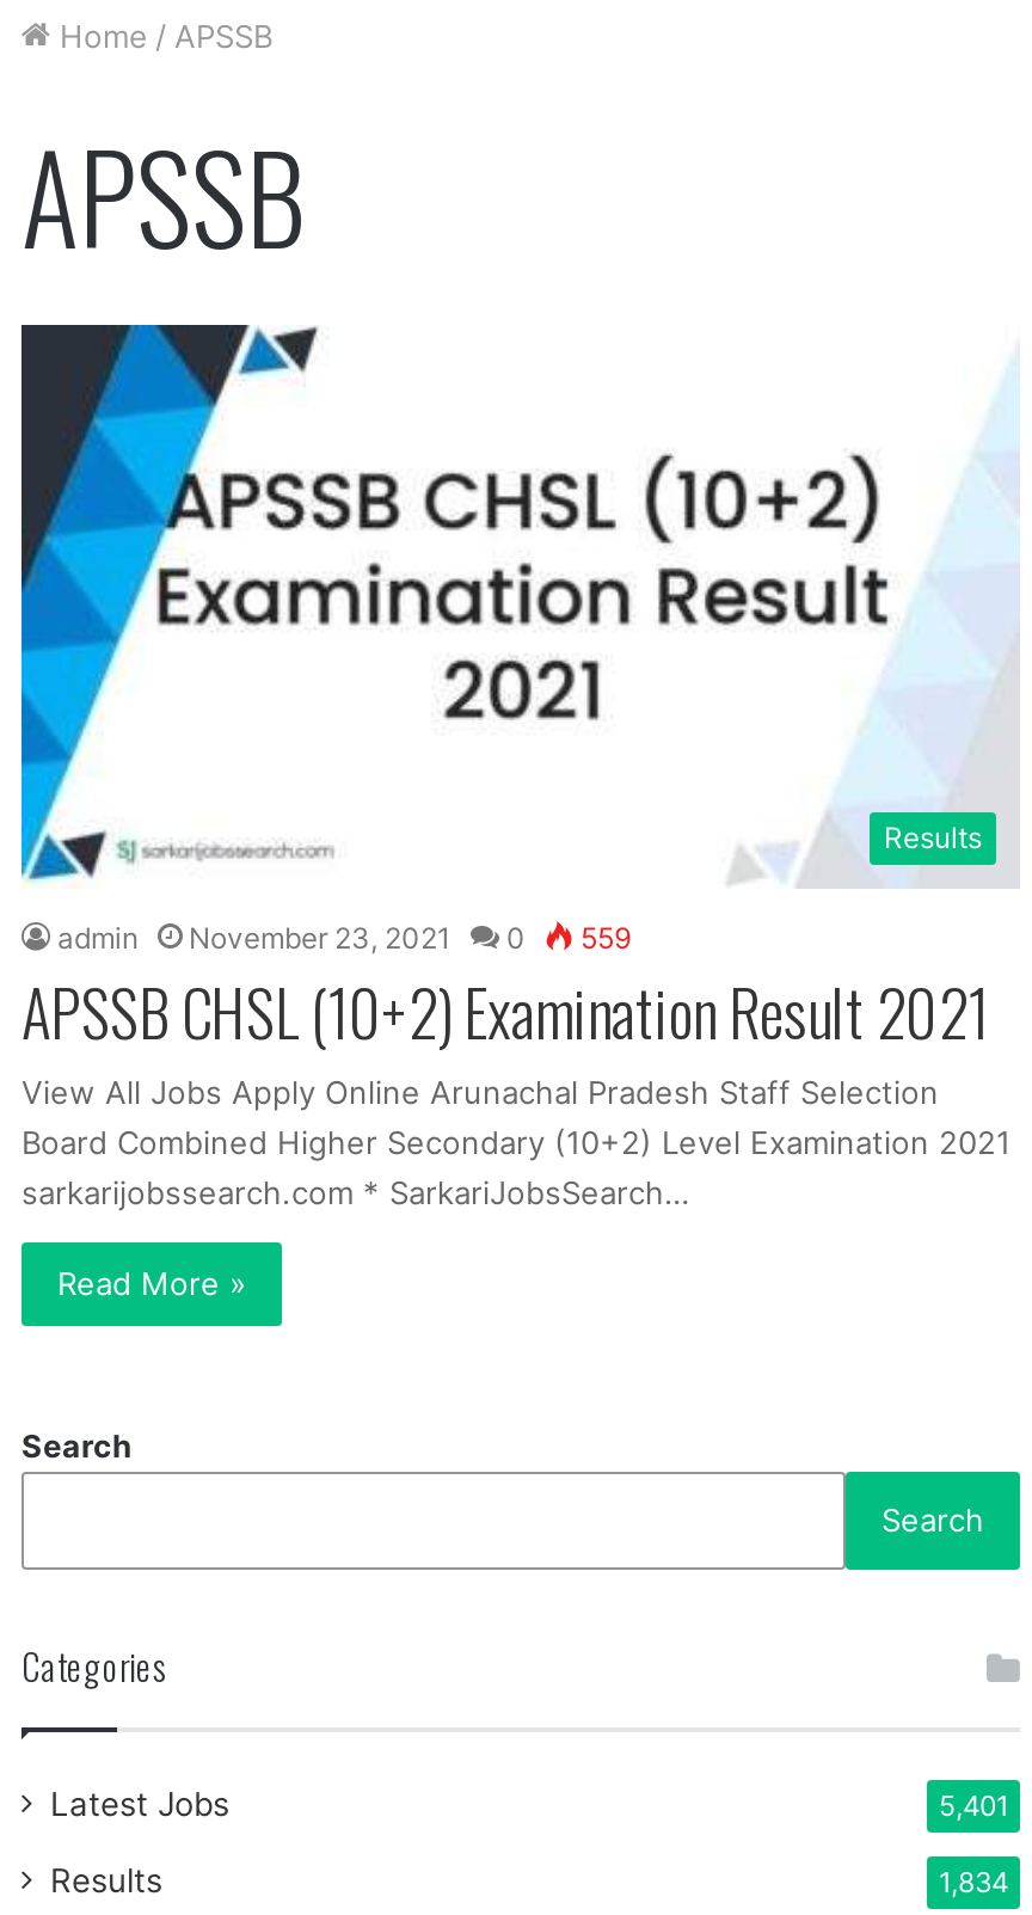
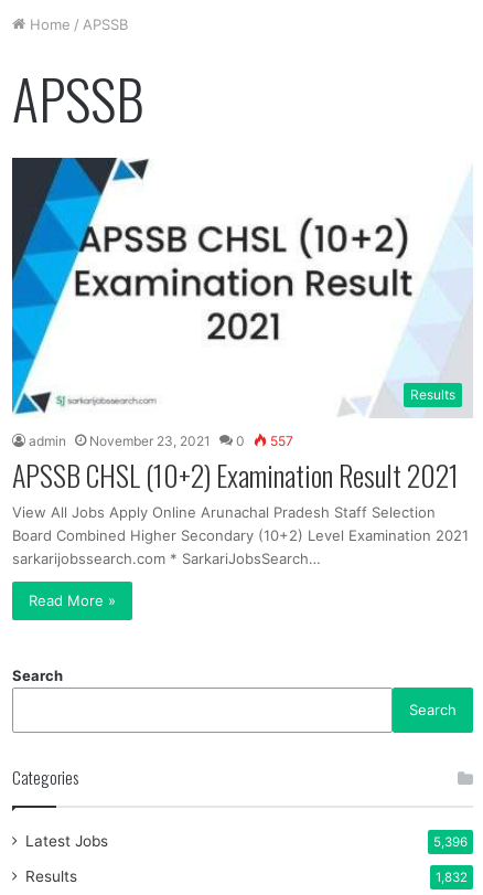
[57,920,631,956] admin November 23, 2021 0 559 -> [29,433,293,449] admin November 23, 2021 0 557
[939,1790,1008,1823] 5,401 -> [433,834,468,850] 5,396
[939,1866,1008,1900] 1,834 -> [436,870,468,885] 1,832

